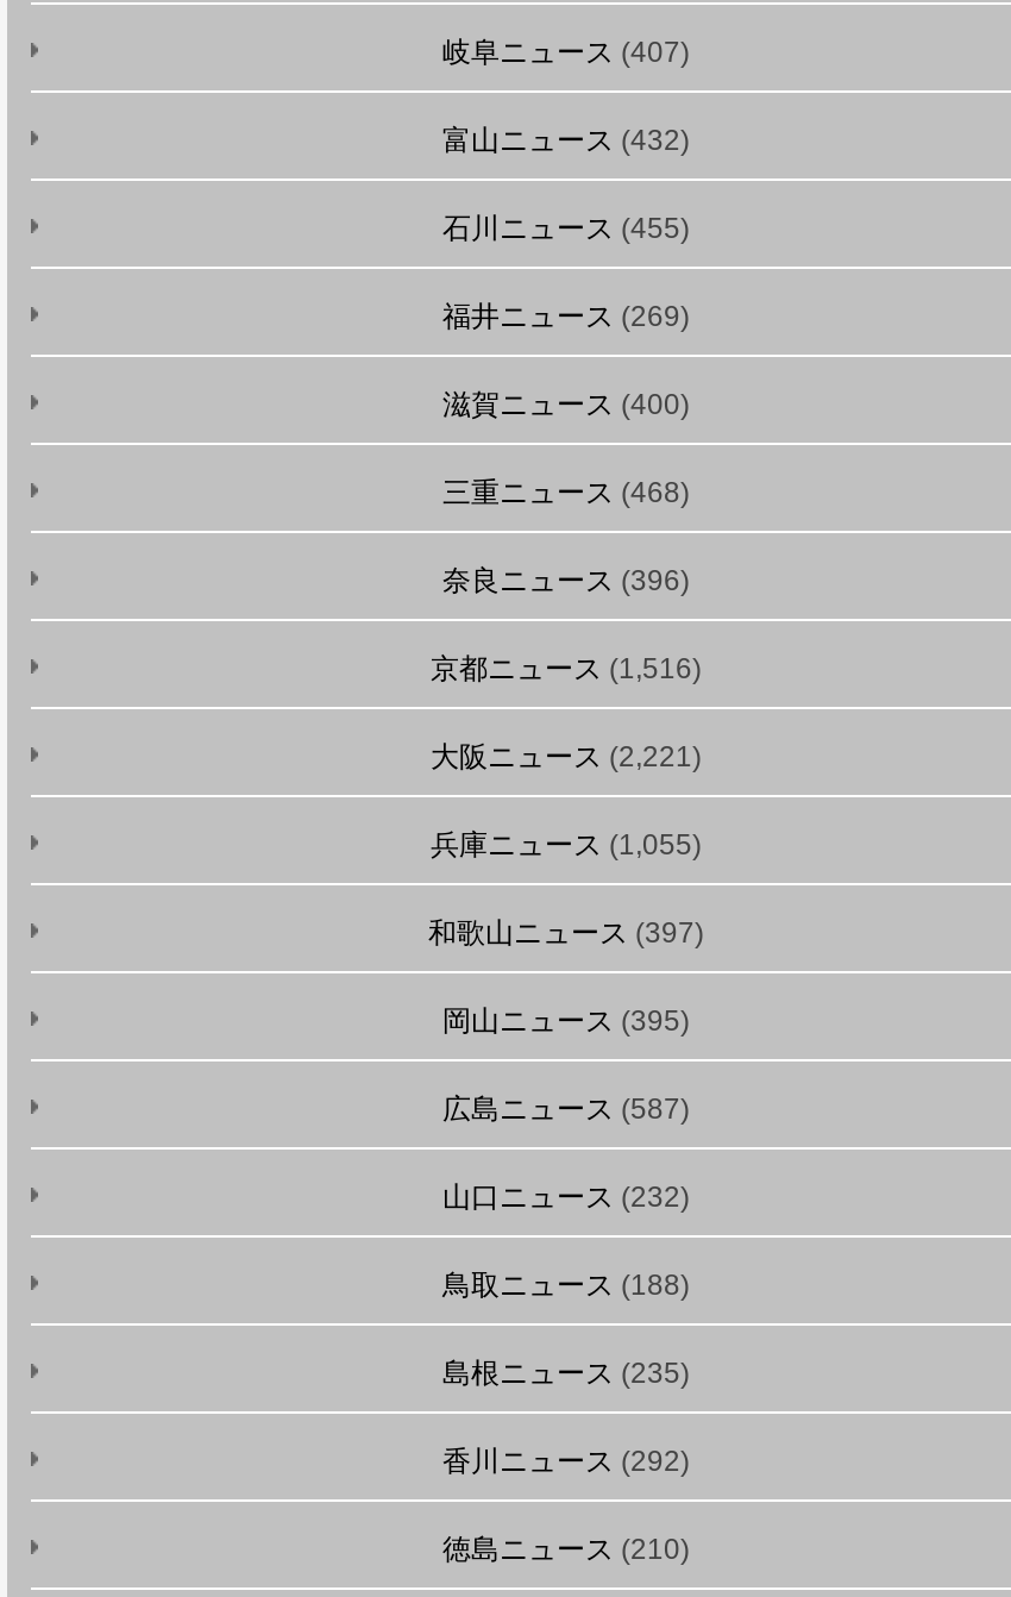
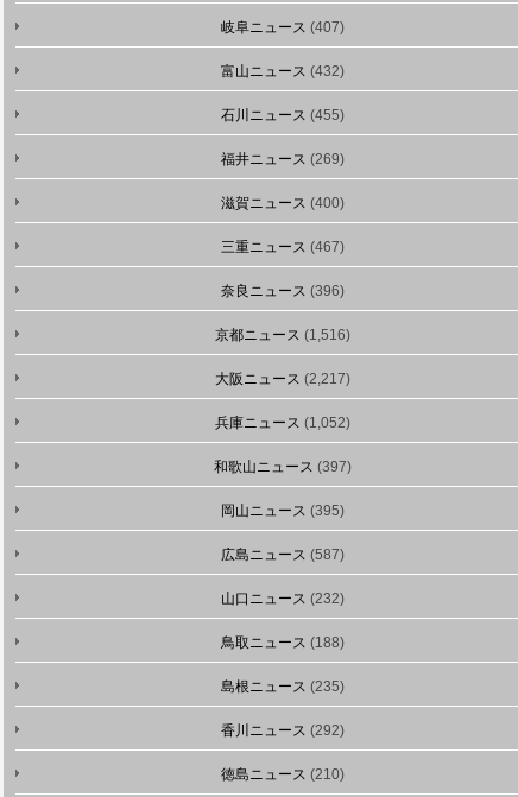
[442,476,690,509] 三重ニュース(468) -> [221,239,345,255] 三重ニュース(467)
[431,740,702,774] 大阪ニュース(2,221) -> [215,371,350,387] 大阪ニュース(2,217)
[431,828,702,862] 兵庫ニュース(1,055) -> [215,415,350,431] 兵庫ニュース(1,052)

